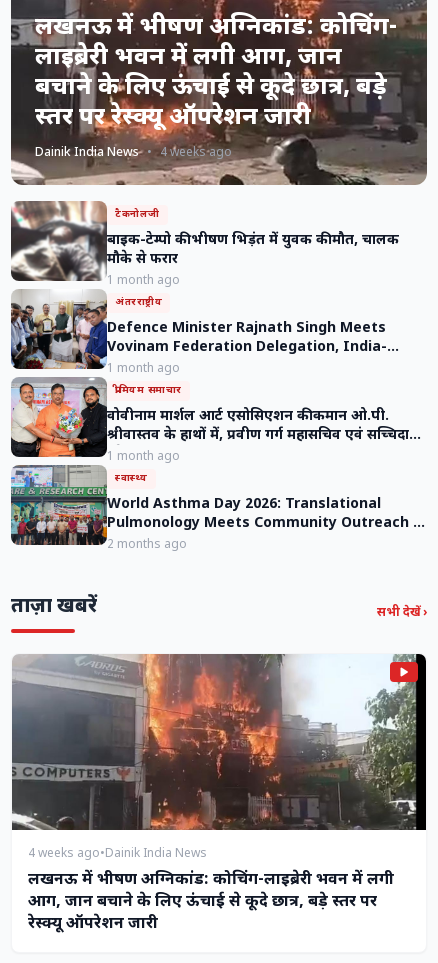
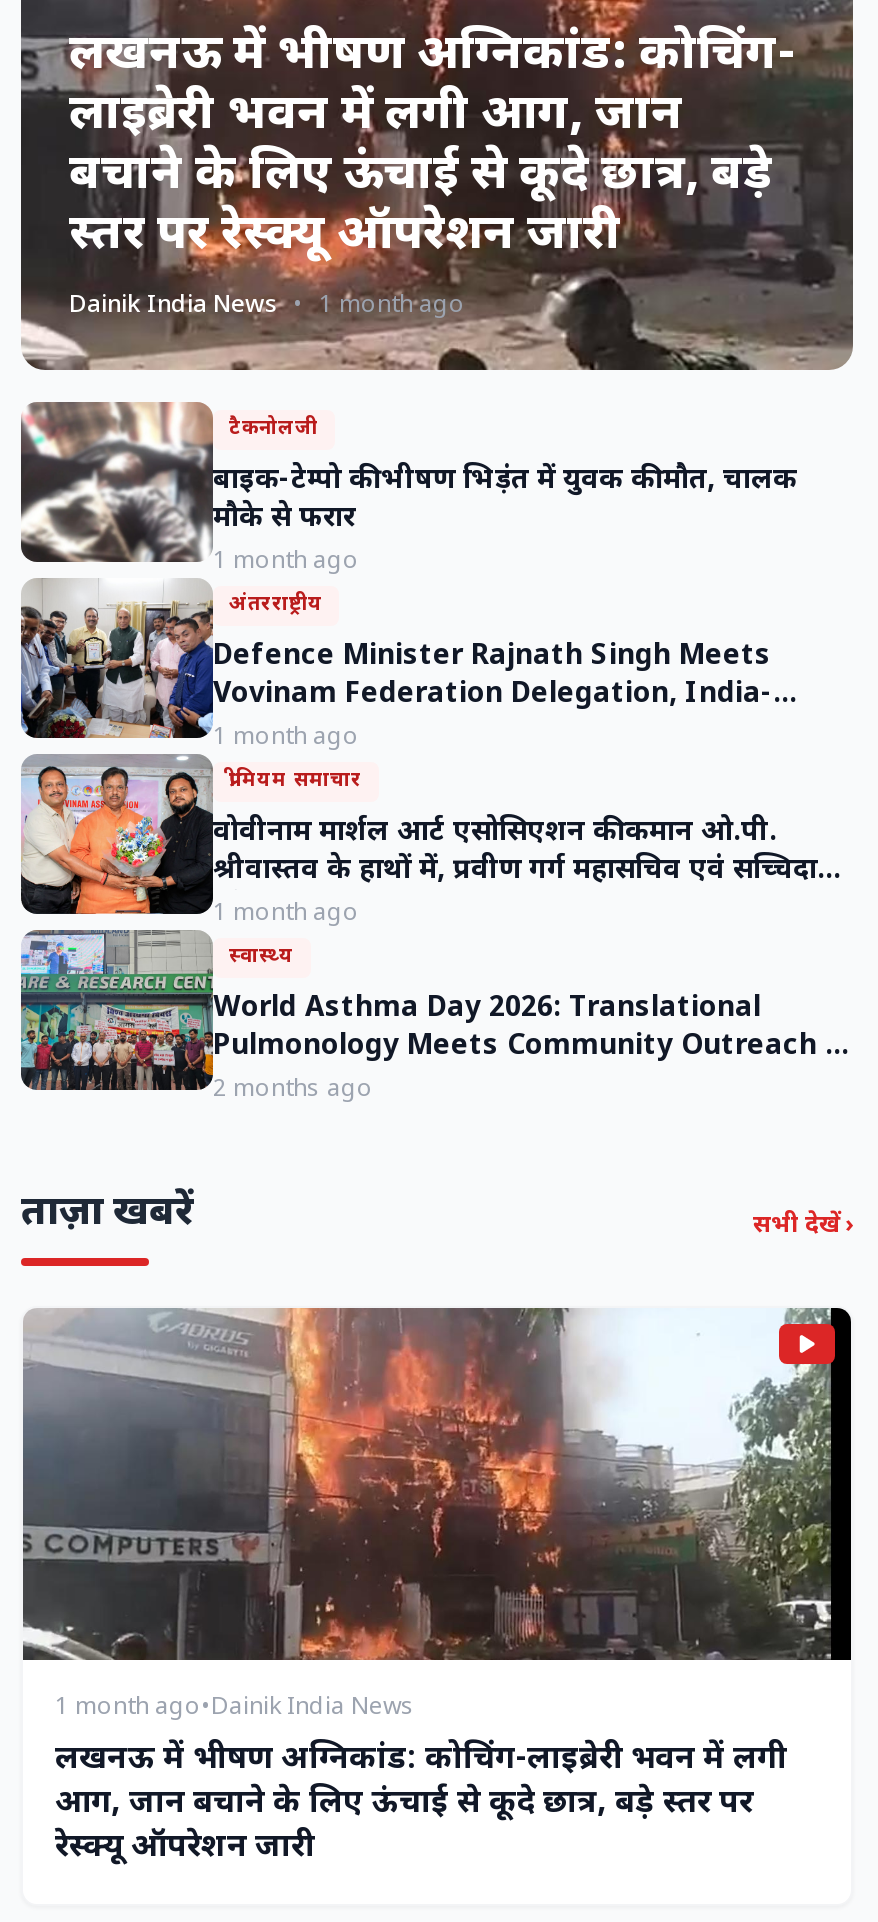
[35,145,232,161] Dainik India News • 4 weeks ago -> [69,290,465,322] Dainik India News • 1 month ago
[28,846,207,862] 4 weeks ago•Dainik India News -> [55,1692,415,1724] 1 month ago•Dainik India News

